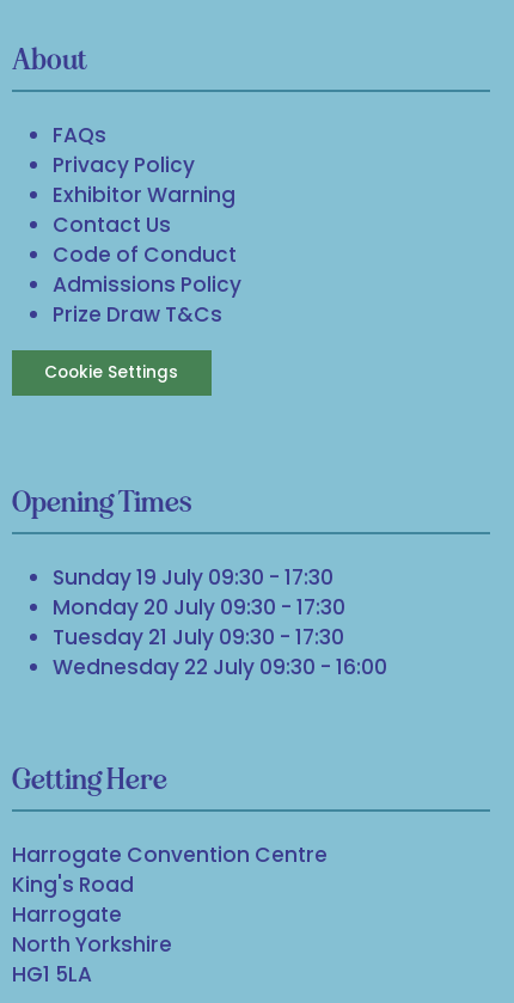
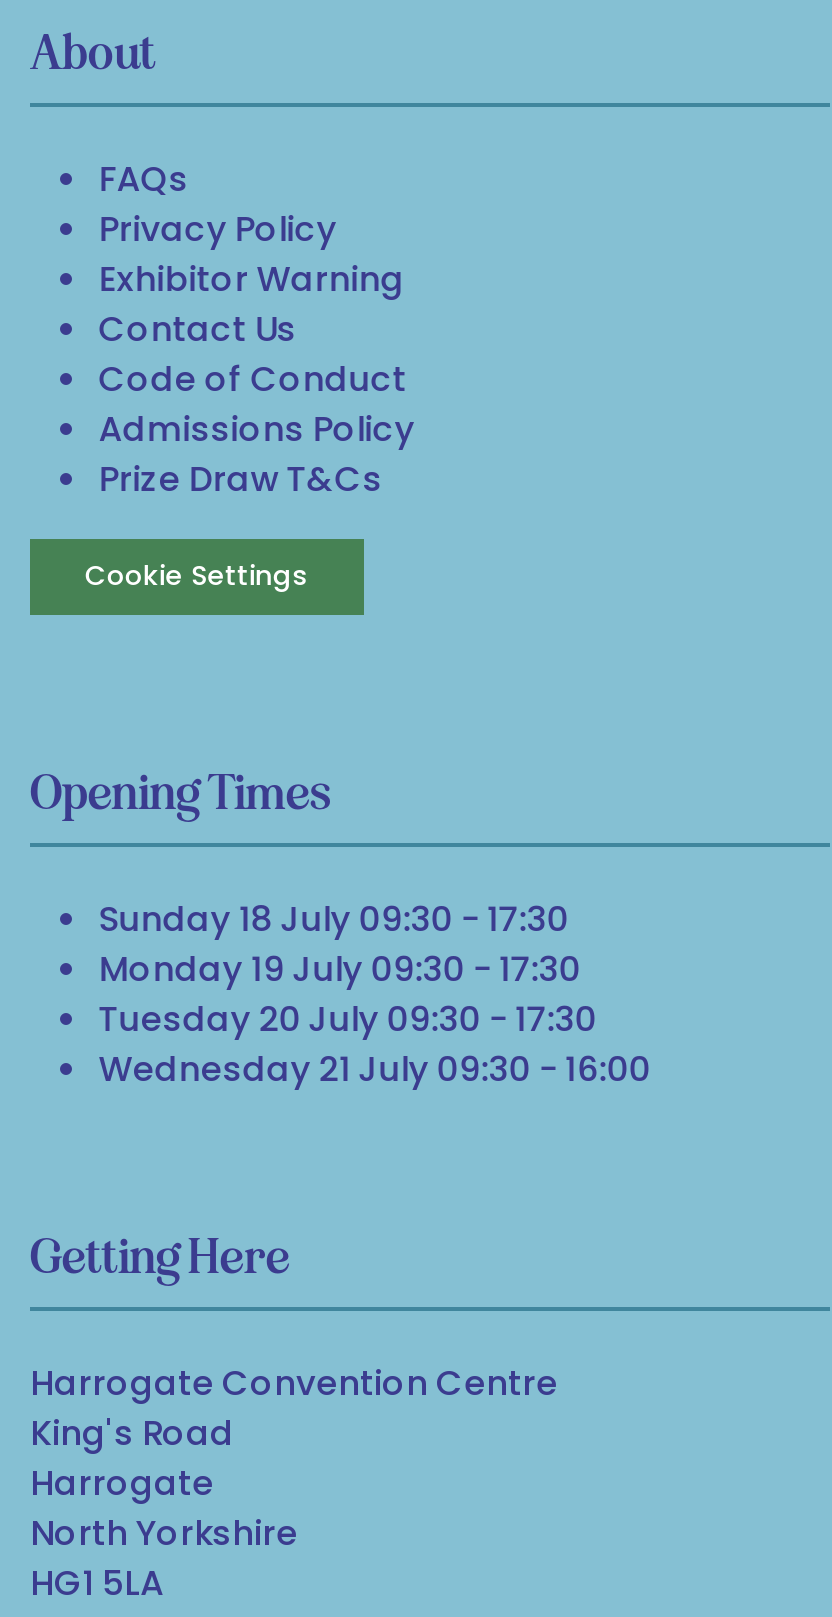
[53,563,334,592] Sunday 19 July 09:30 - 17:30 -> [99,896,569,944] Sunday 18 July 09:30 - 17:30
[53,593,346,622] Monday 20 July 09:30 - 17:30 -> [99,946,581,994] Monday 19 July 09:30 - 17:30
[53,623,345,652] Tuesday 21 July 09:30 - 17:30 -> [99,996,597,1044] Tuesday 20 July 09:30 - 17:30
[53,653,388,682] Wednesday 22 July 09:30 - 16:00 -> [99,1046,651,1094] Wednesday 21 July 09:30 - 16:00

